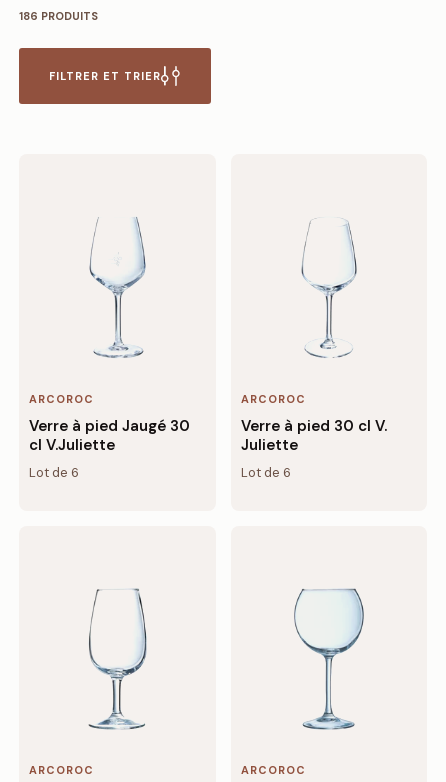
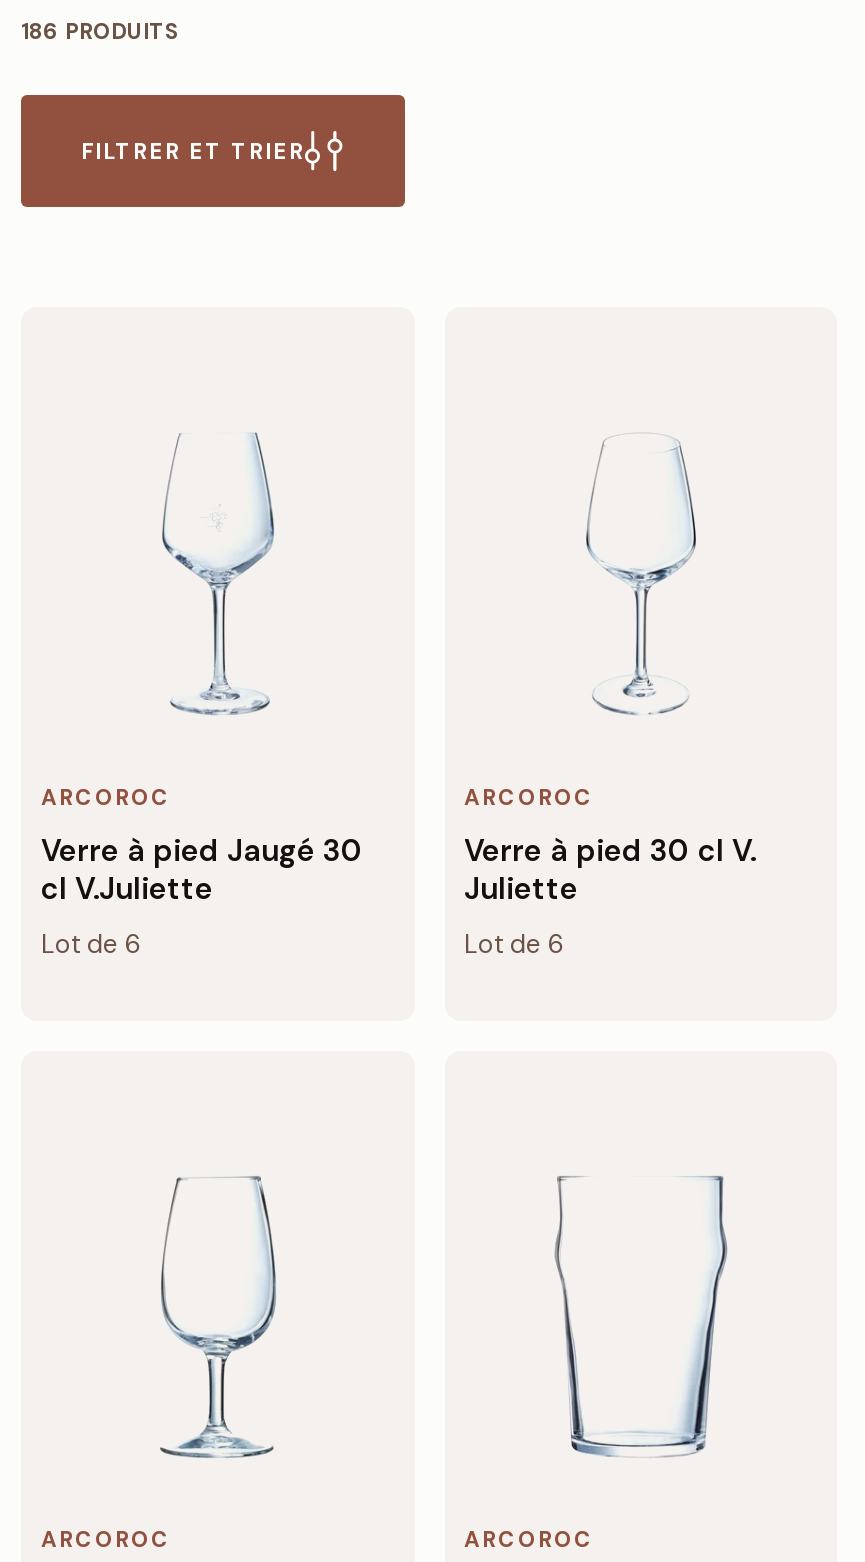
[286,588,372,730] [image] -> [553,1175,729,1457] [image]

